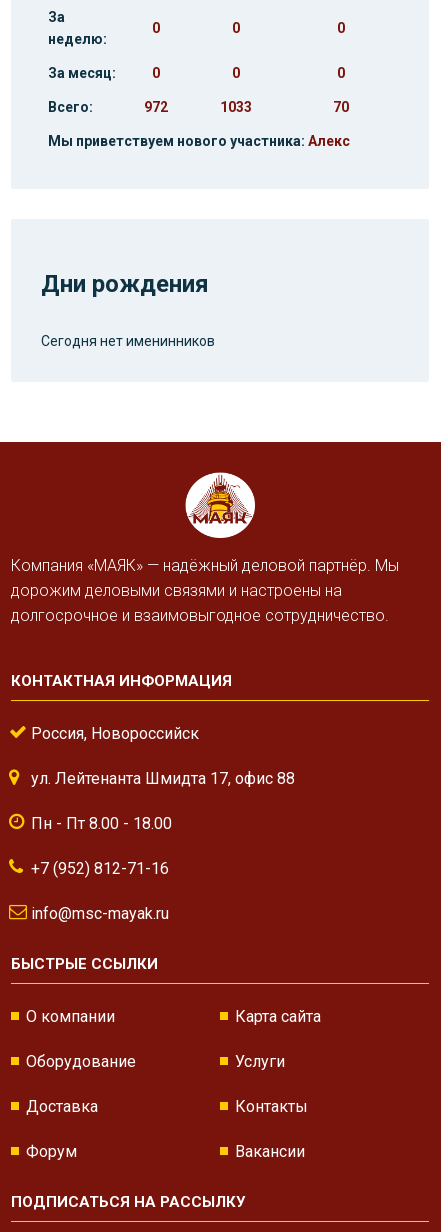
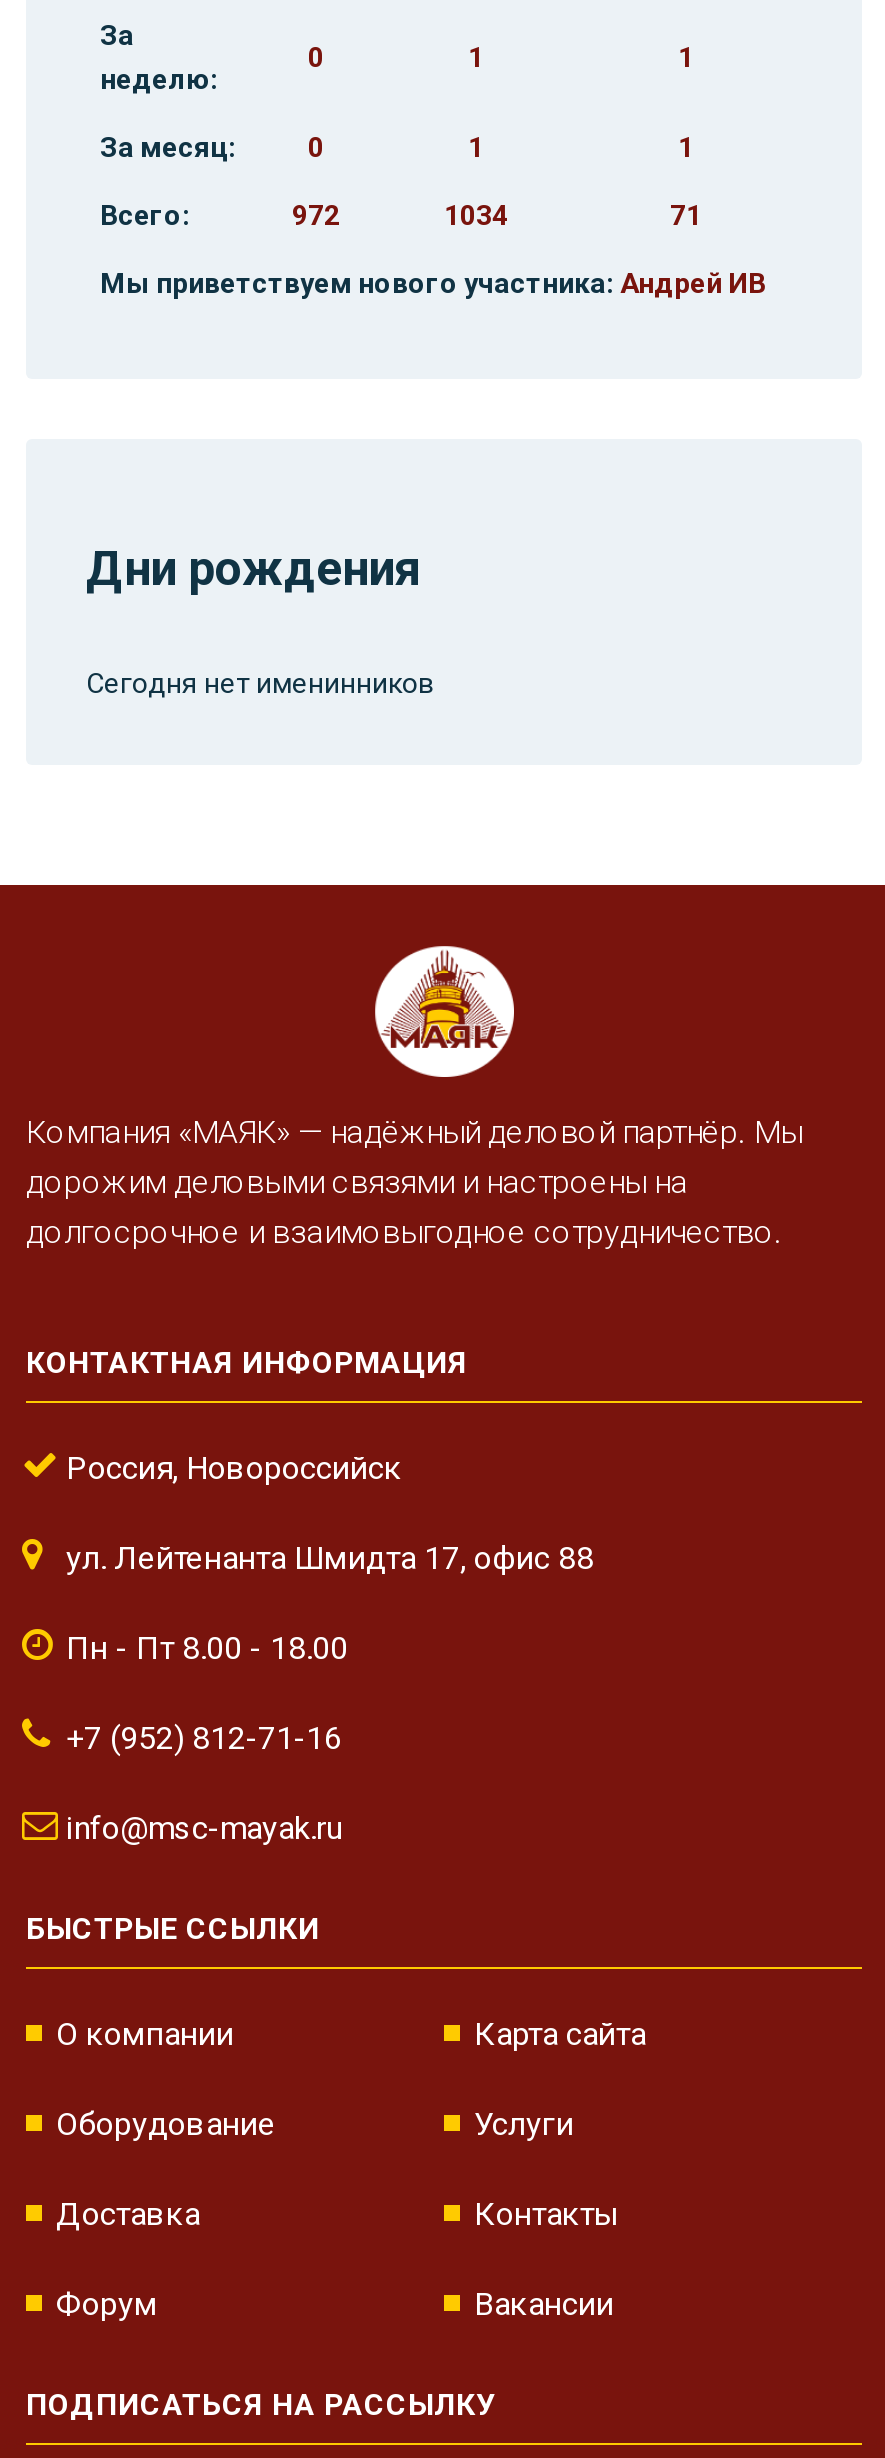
[232,20,240,36] 0 -> [468,40,484,72] 1
[337,20,345,36] 0 -> [678,40,694,72] 1
[232,65,240,81] 0 -> [468,130,484,162] 1
[337,65,345,81] 0 -> [678,130,694,162] 1
[220,99,349,115] 1033 | 70 -> [444,198,702,230] 1034 | 71
[48,133,350,149] Мы приветствуем нового участника: Алекс -> [100,266,766,298] Мы приветствуем нового участника: Андрей ИВ

